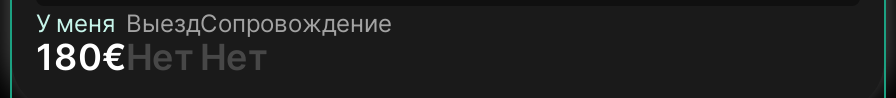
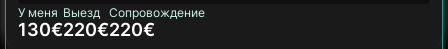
[36,37,126,79] 180€ -> [18,19,63,40] 130€
[126,37,194,79] Нет -> [63,19,109,40] 220€
[200,37,268,79] Нет -> [109,19,155,40] 220€

